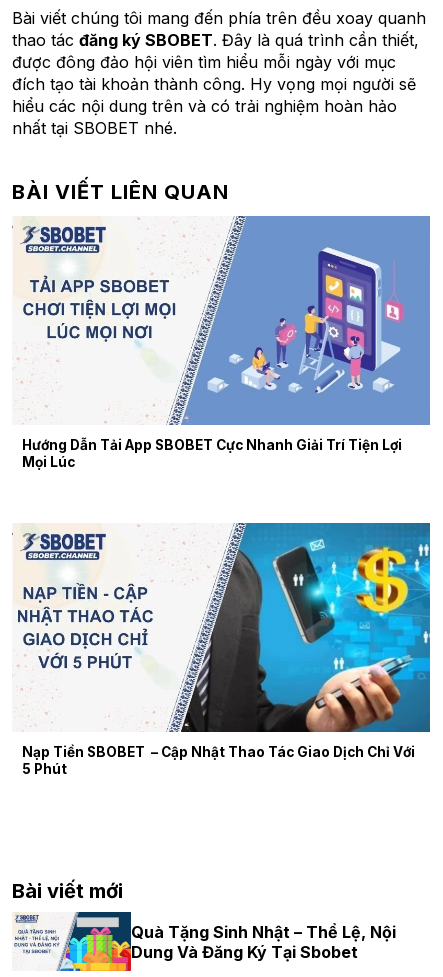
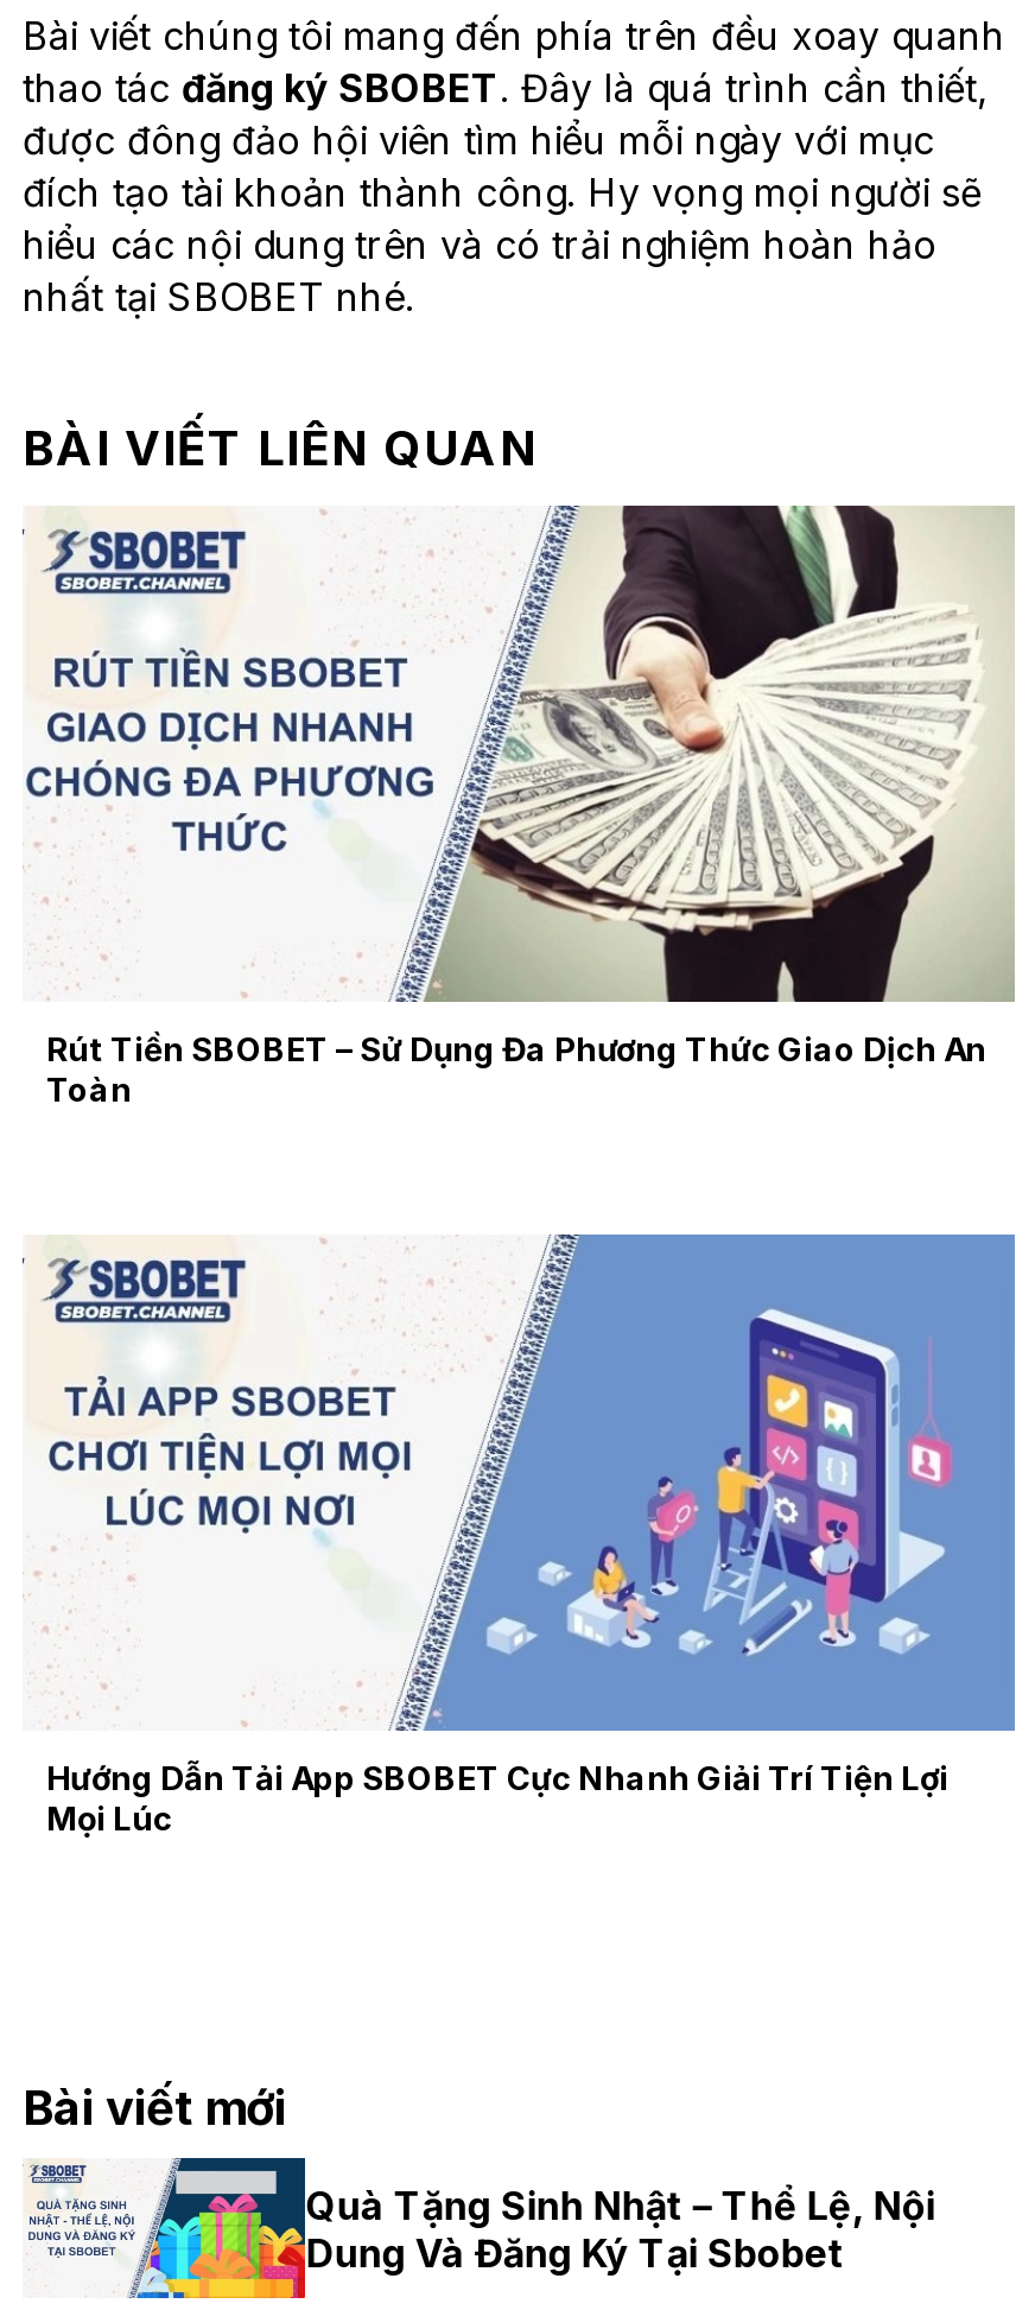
none -> [25,503,1015,1109] [image] | Rút Tiền SBOBET – Sử Dụng Đa Phương Thức Giao Dịch An | Toàn
moved [12,216,402,470] -> [23,1235,948,1838]: [image] | Hướng Dẫn Tải App SBOBET Cực Nhanh Giải Trí Tiện Lợi | Mọi Lúc
[22,523,431,777] [image] | Nạp Tiền SBOBET – Cập Nhật Thao Tác Giao Dịch Chỉ Với | 5 Phút -> none
[17,582,154,670] [image] -> none

